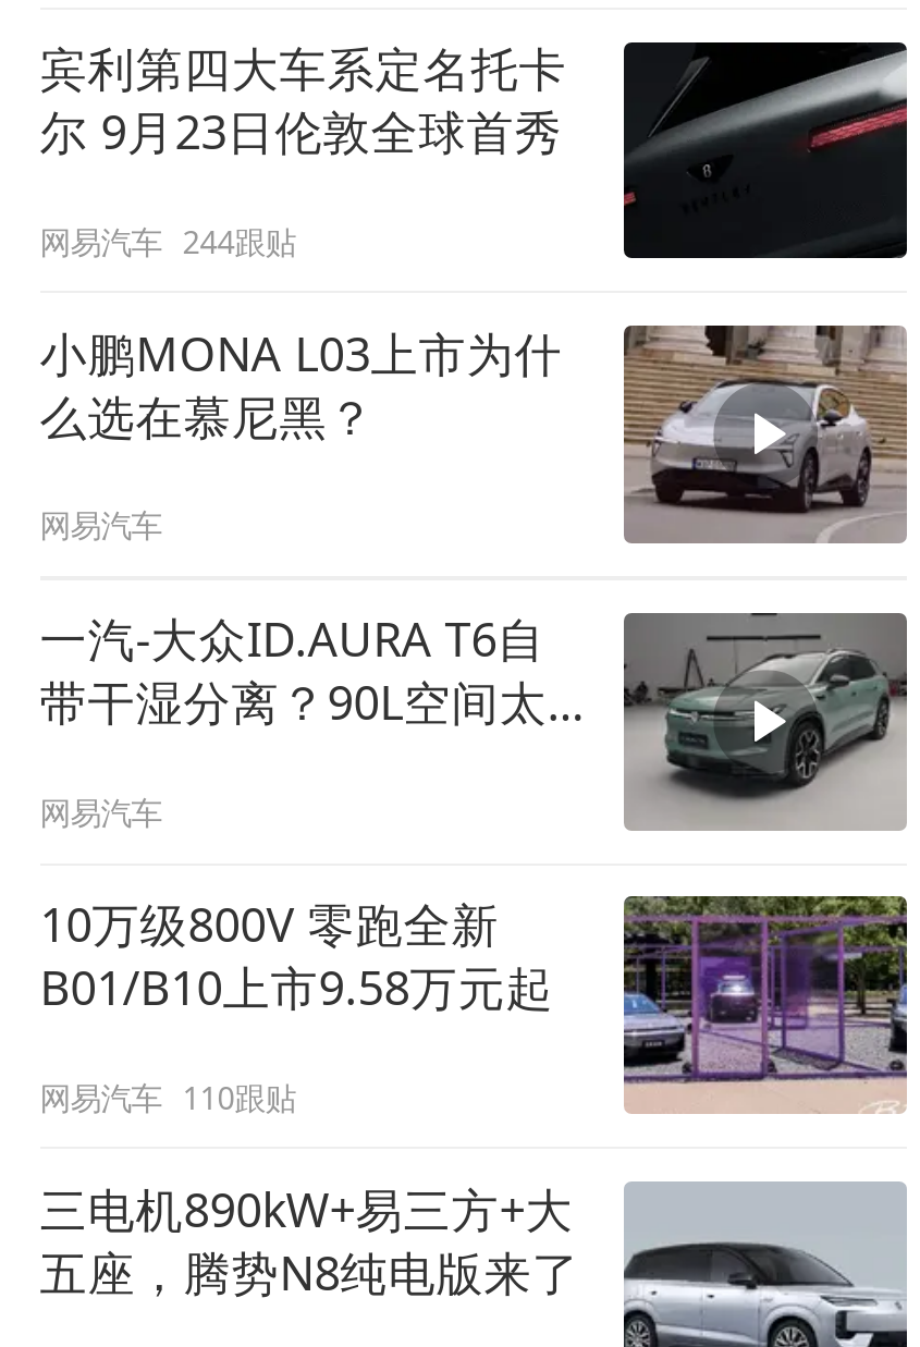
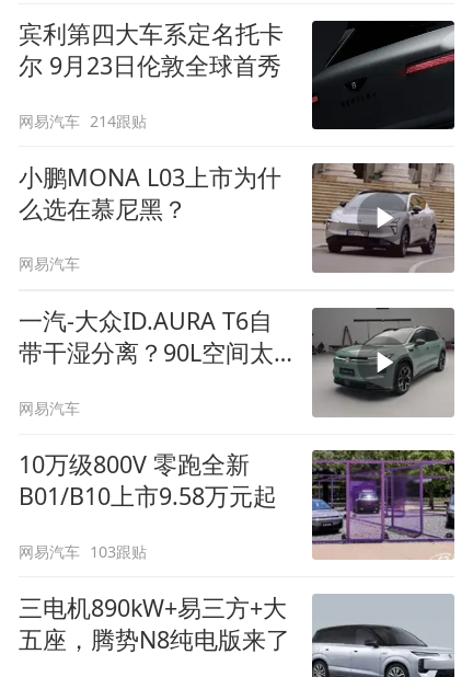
[40,220,296,262] 网易汽车 244跟贴 -> [18,110,147,131] 网易汽车 214跟贴
[40,1076,296,1117] 网易汽车 110跟贴 -> [18,541,147,562] 网易汽车 103跟贴

